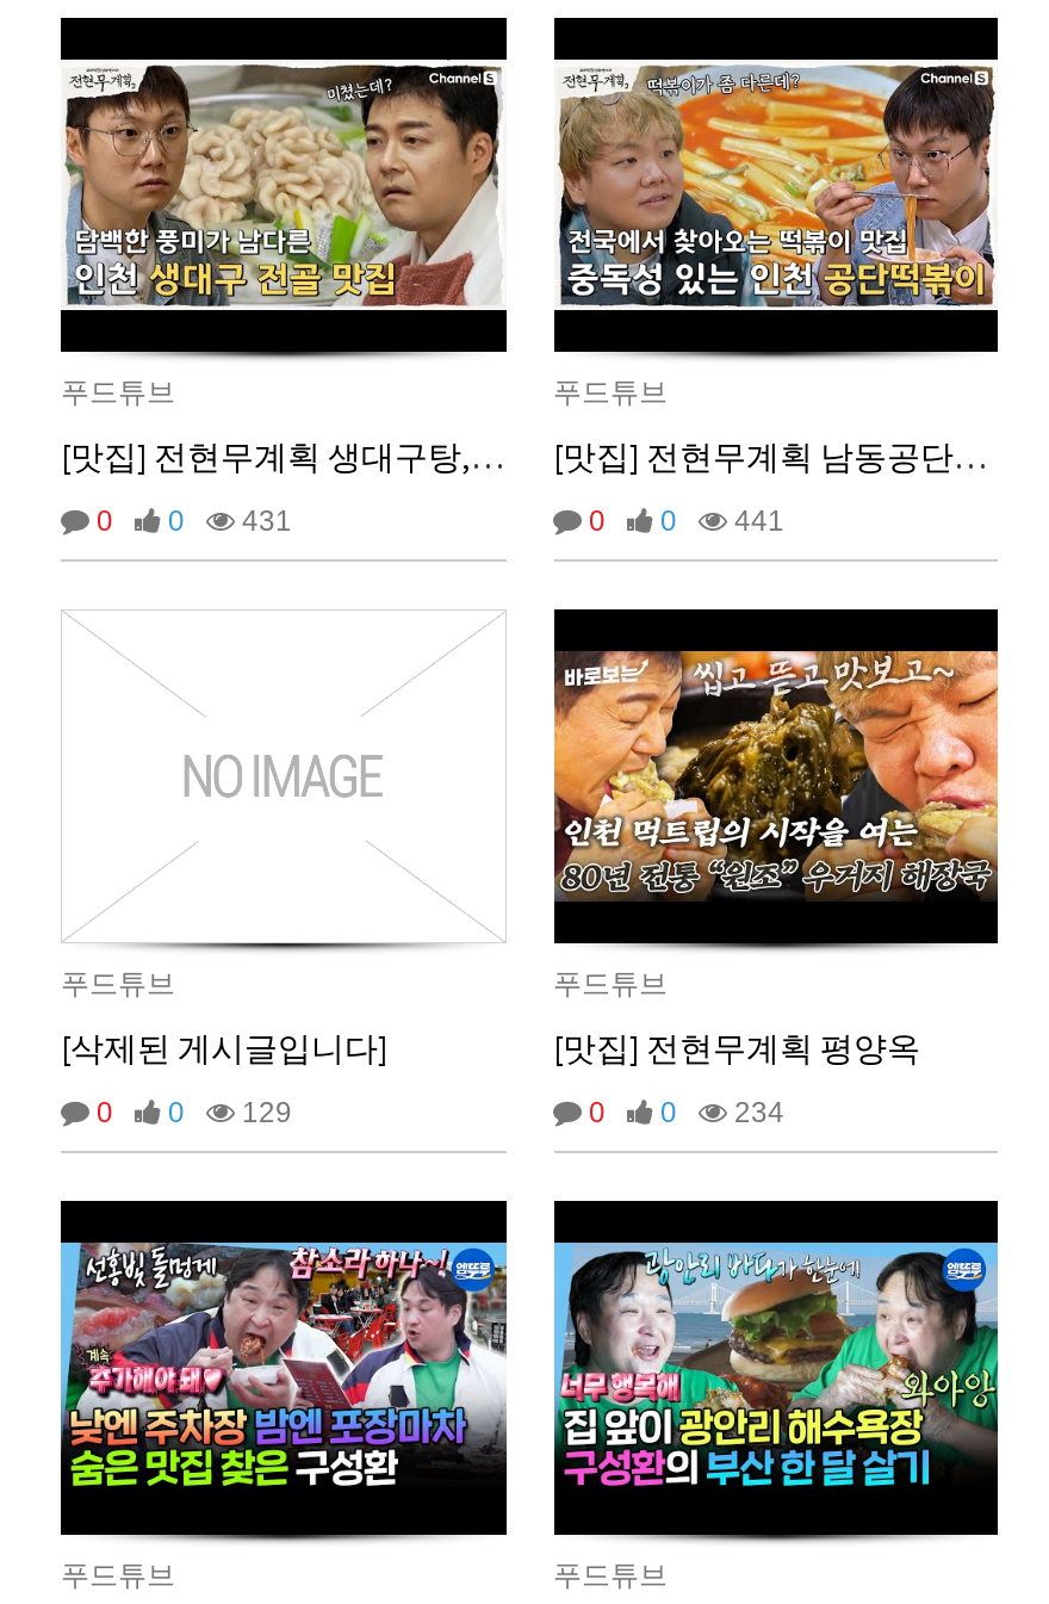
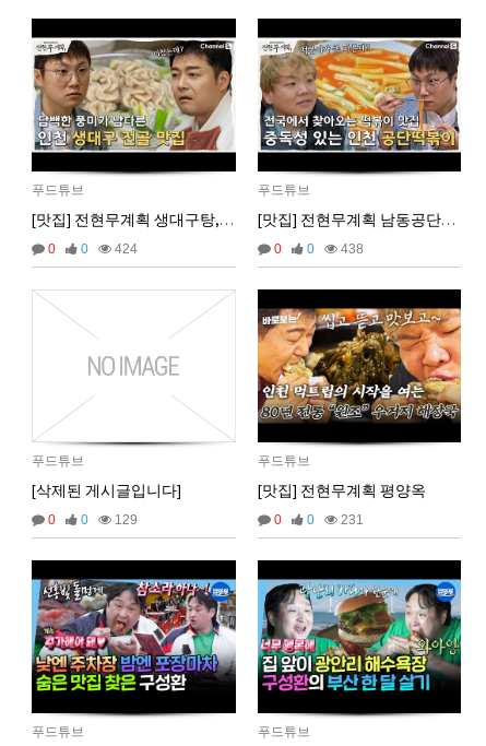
[97,505,292,538] 0 0 431 -> [48,242,138,257] 0 0 424
[589,505,784,538] 0 0 441 -> [274,242,363,257] 0 0 438
[589,1097,784,1130] 0 0 234 -> [274,513,363,528] 0 0 231

